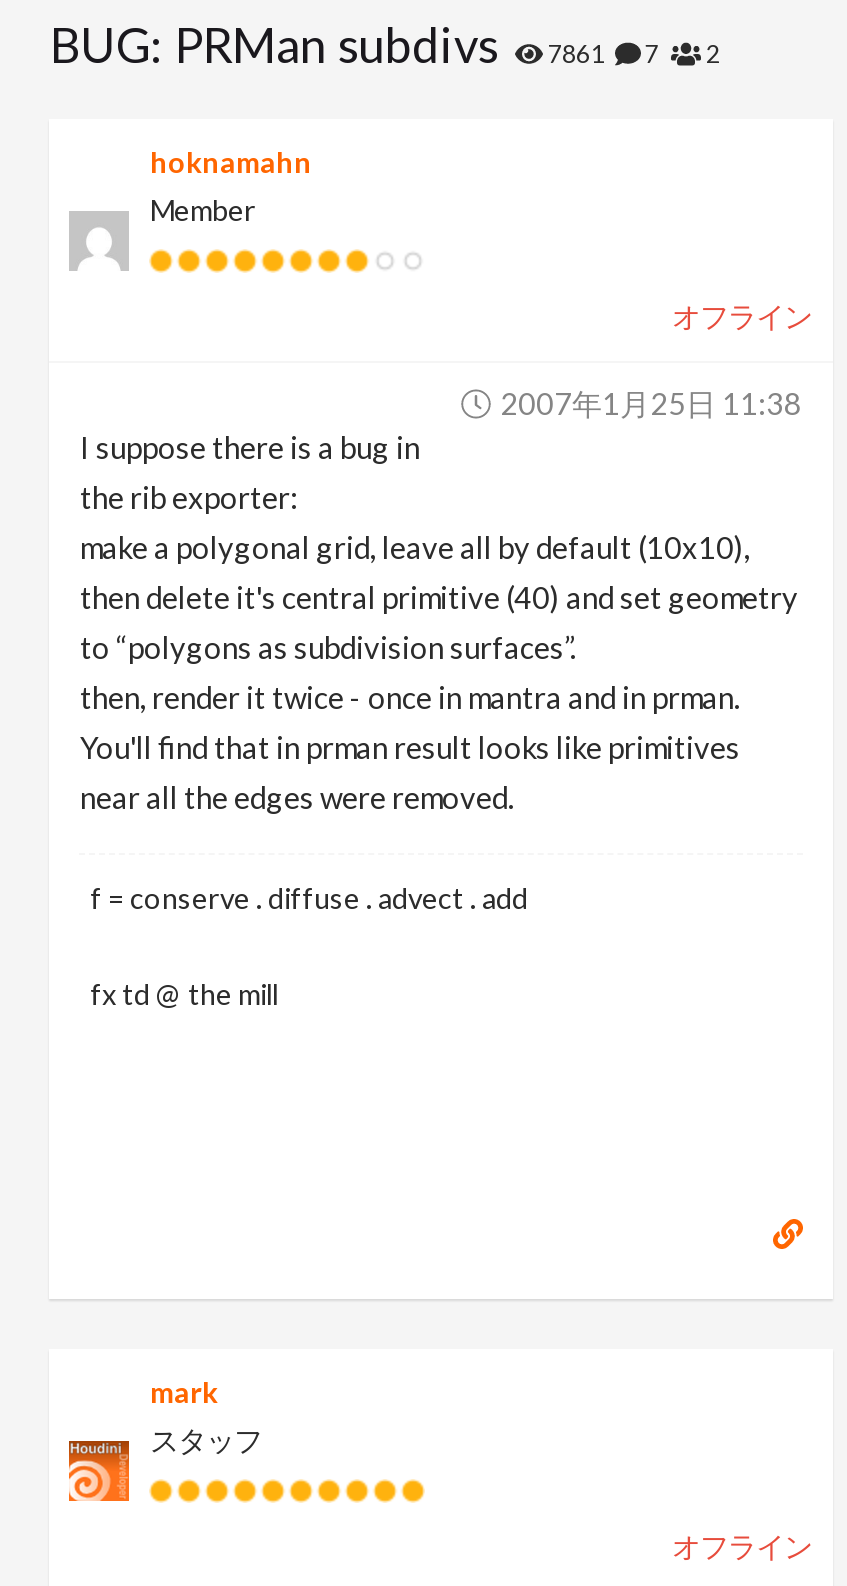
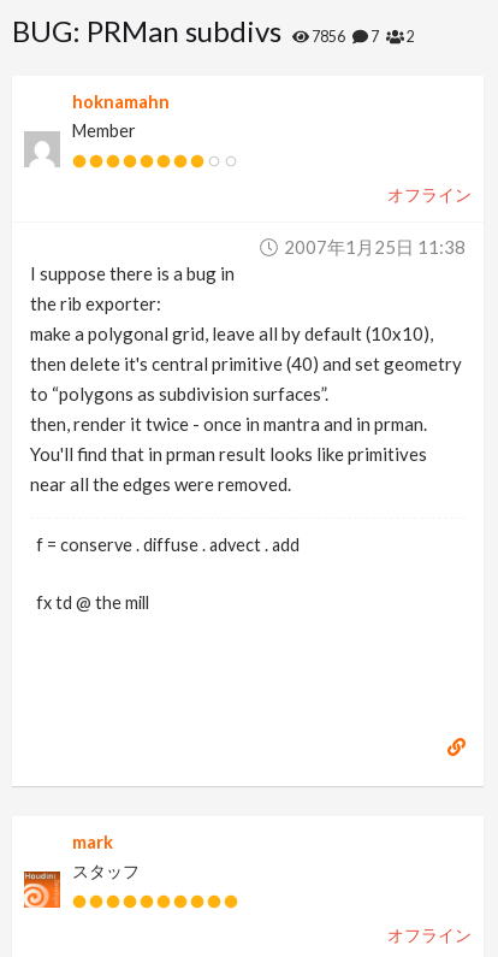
[544,39,616,69] 7861 -> [310,28,353,46] 7856

